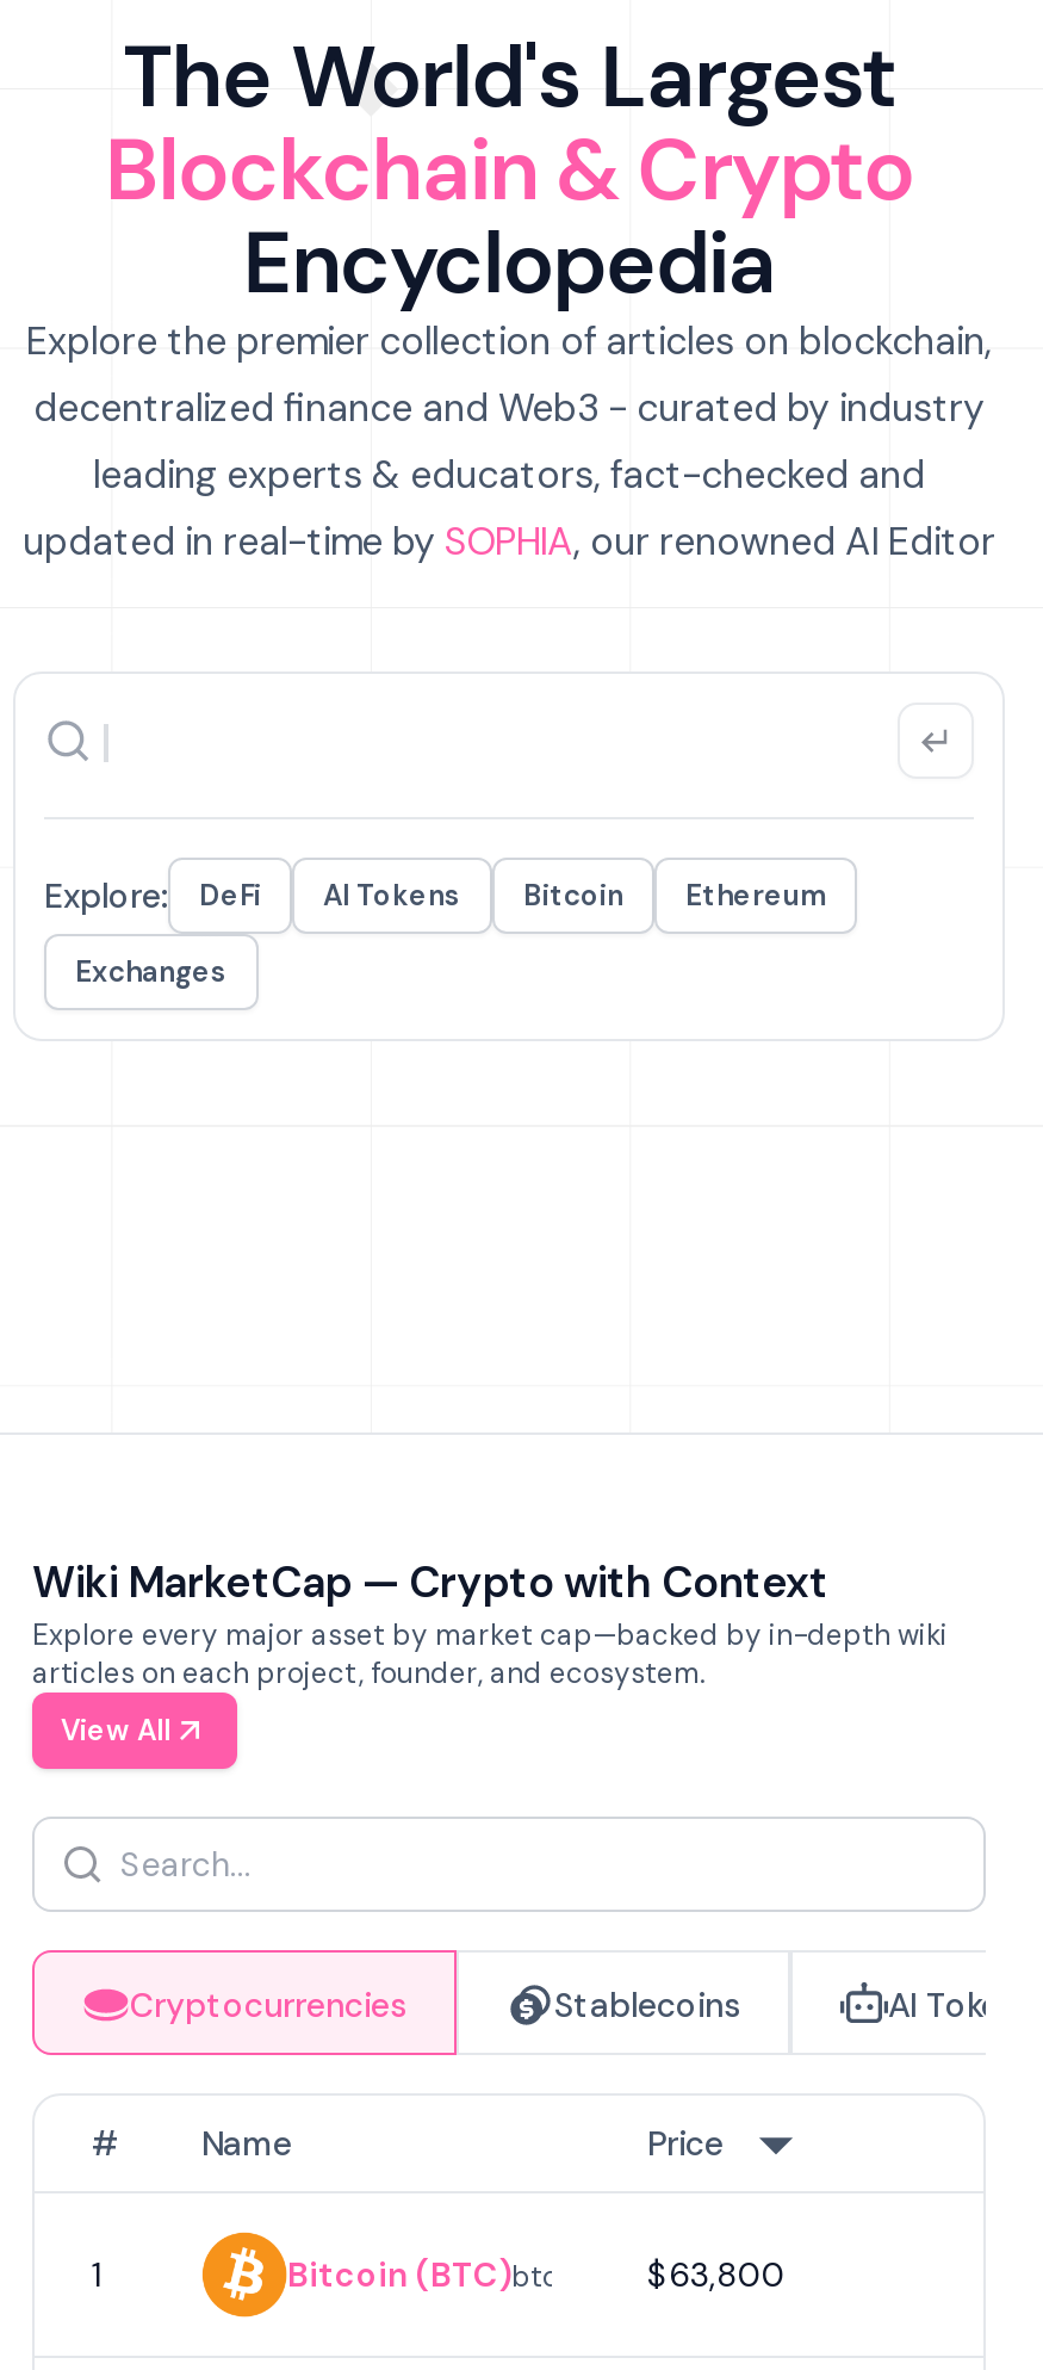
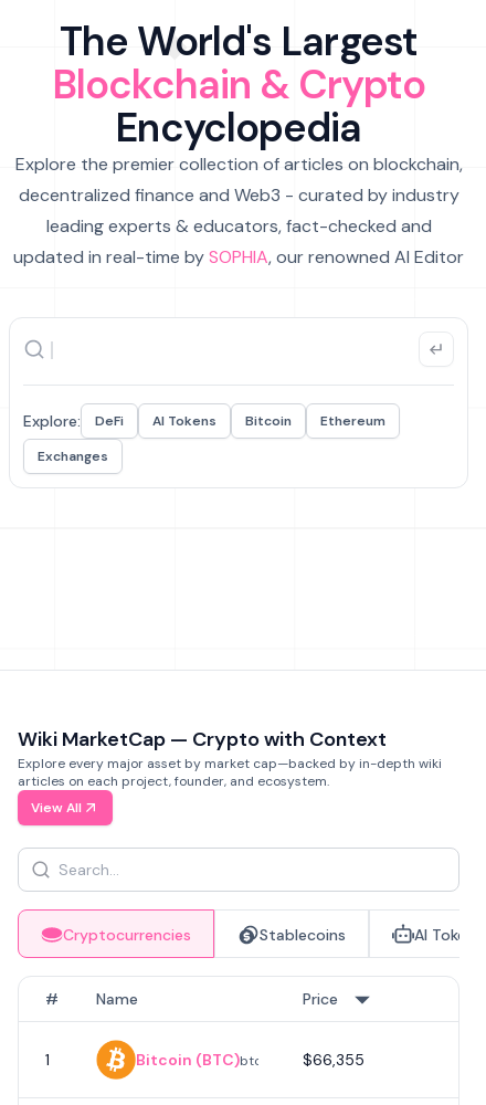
[647,2253,786,2296] $63,800 -> [303,1050,364,1070] $66,355

